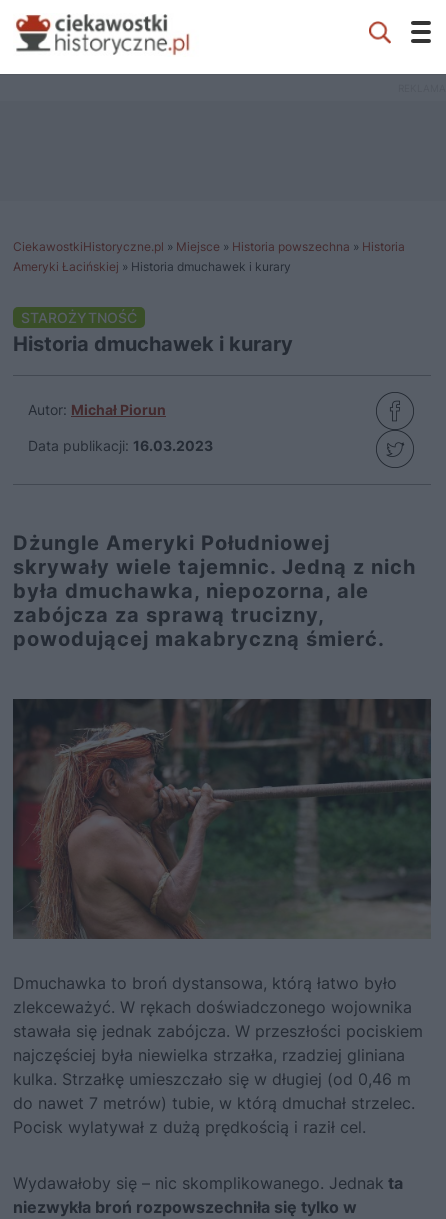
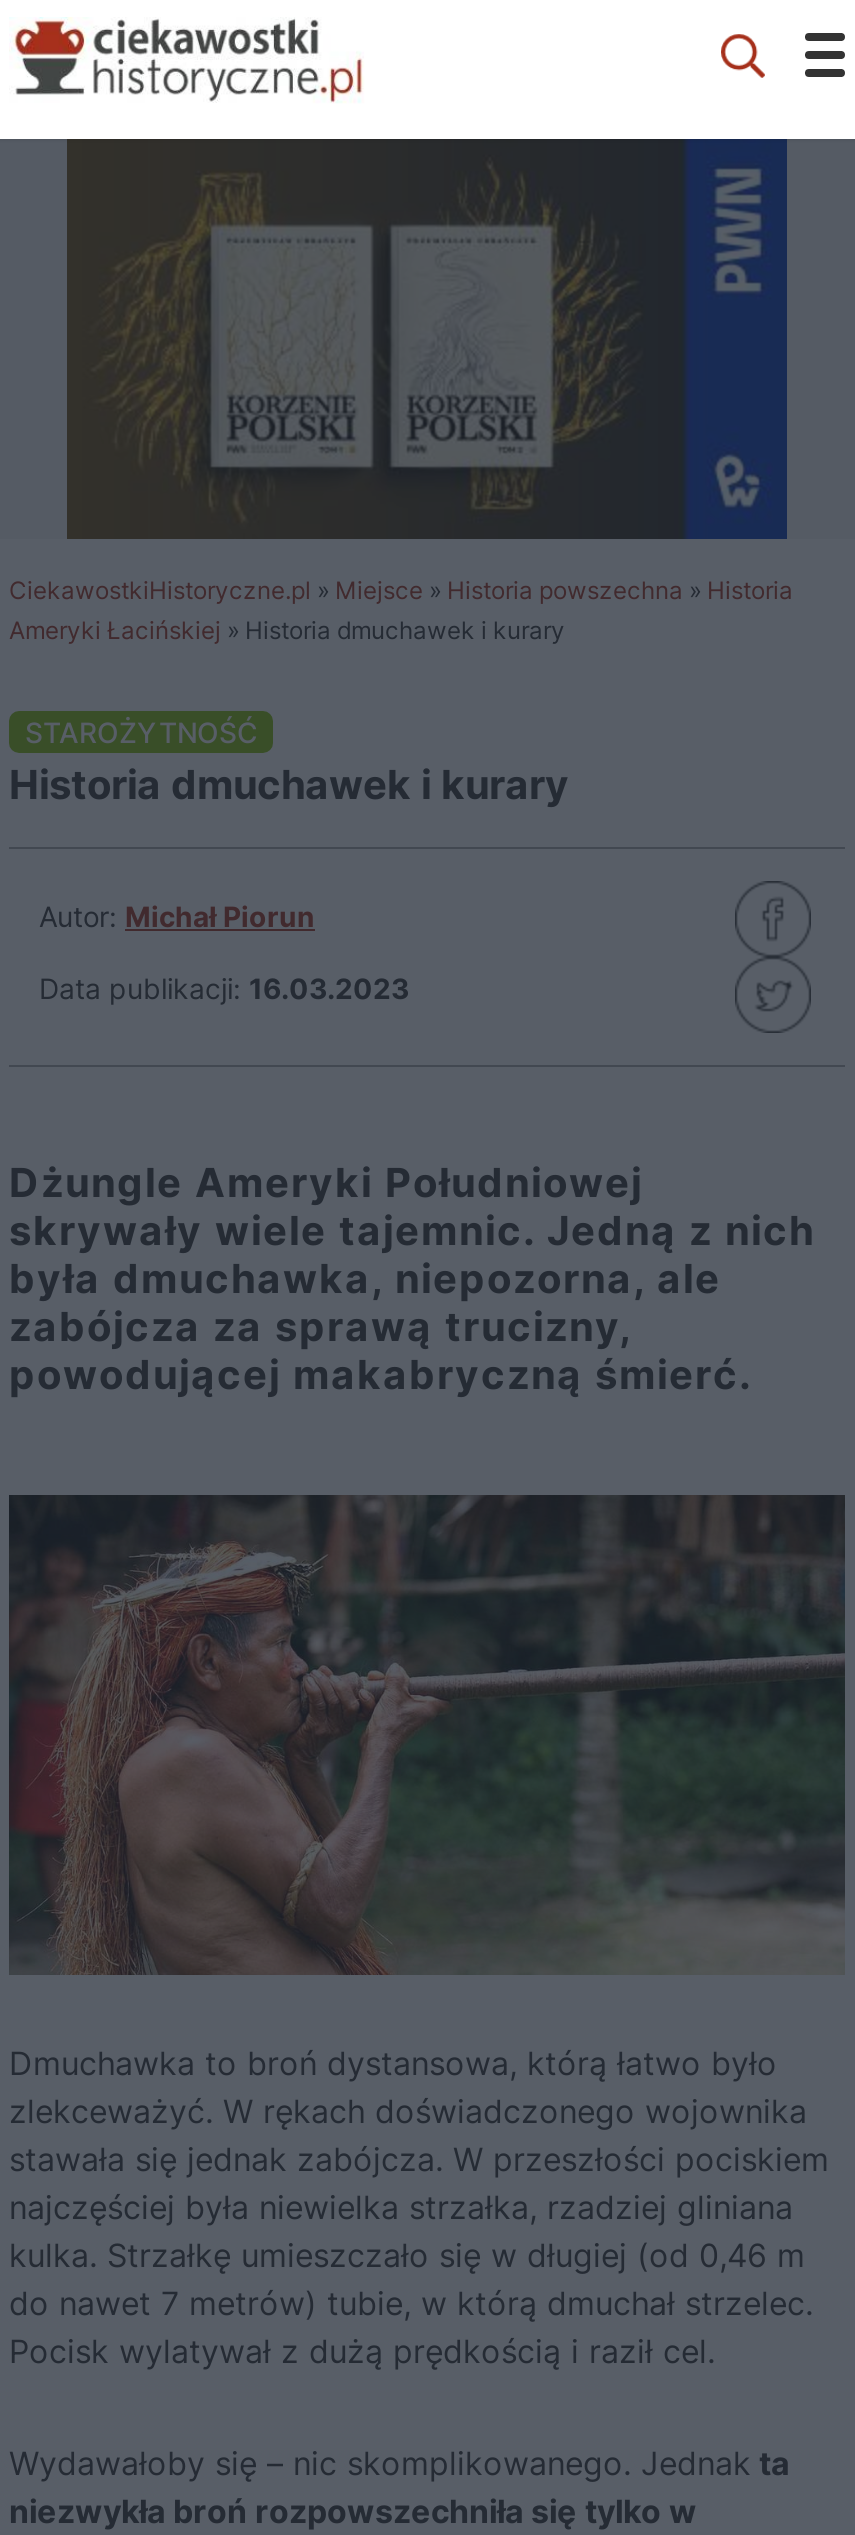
none -> [67,141,787,539] [image]

